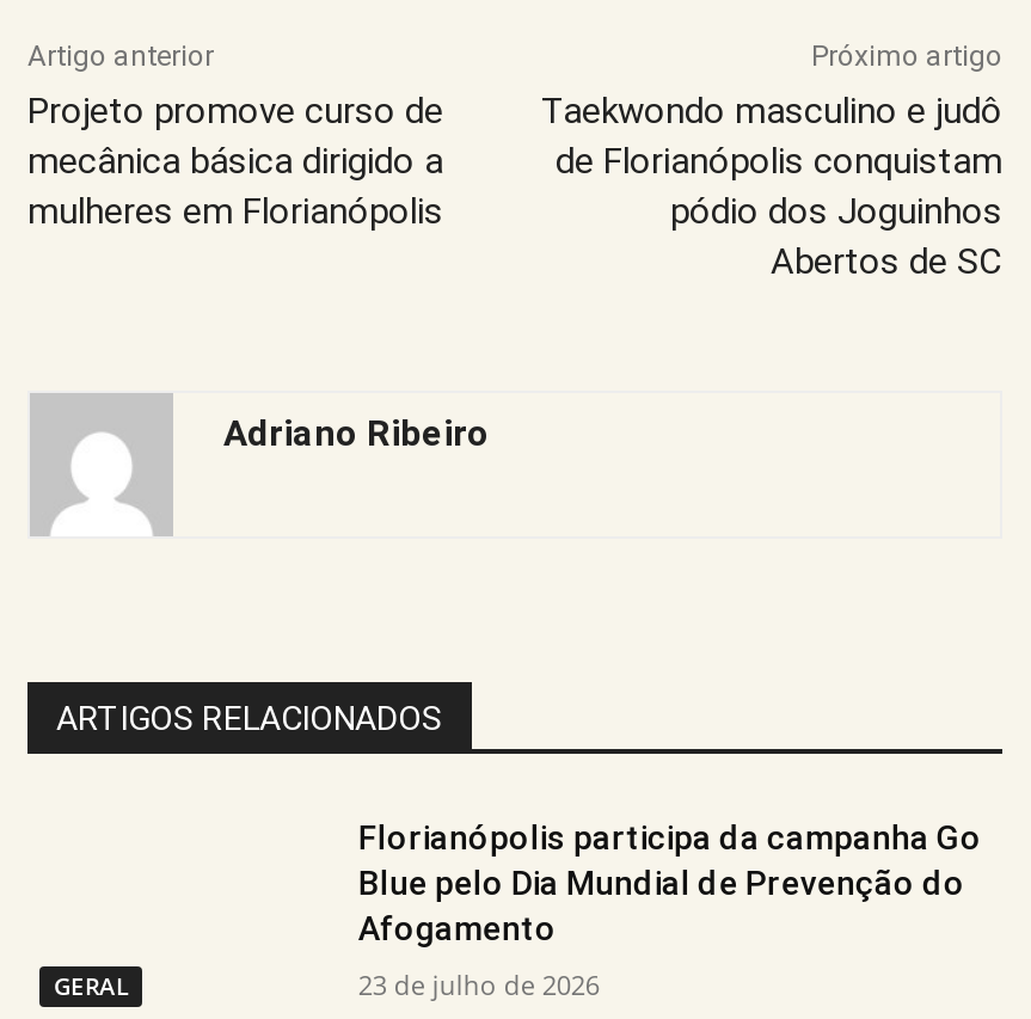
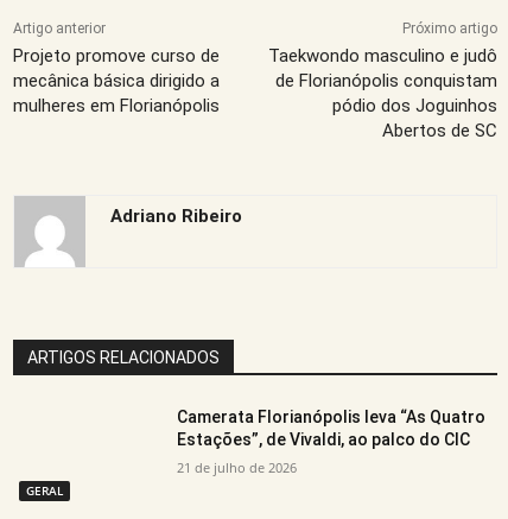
[358,817,982,946] Florianópolis participa da campanha Go | Blue pelo Dia Mundial de Prevenção do | Afogamento -> [177,407,486,448] Camerata Florianópolis leva “As Quatro | Estações”, de Vivaldi, ao palco do CIC
[358,965,599,1001] 23 de julho de 2026 -> [177,458,297,476] 21 de julho de 2026

